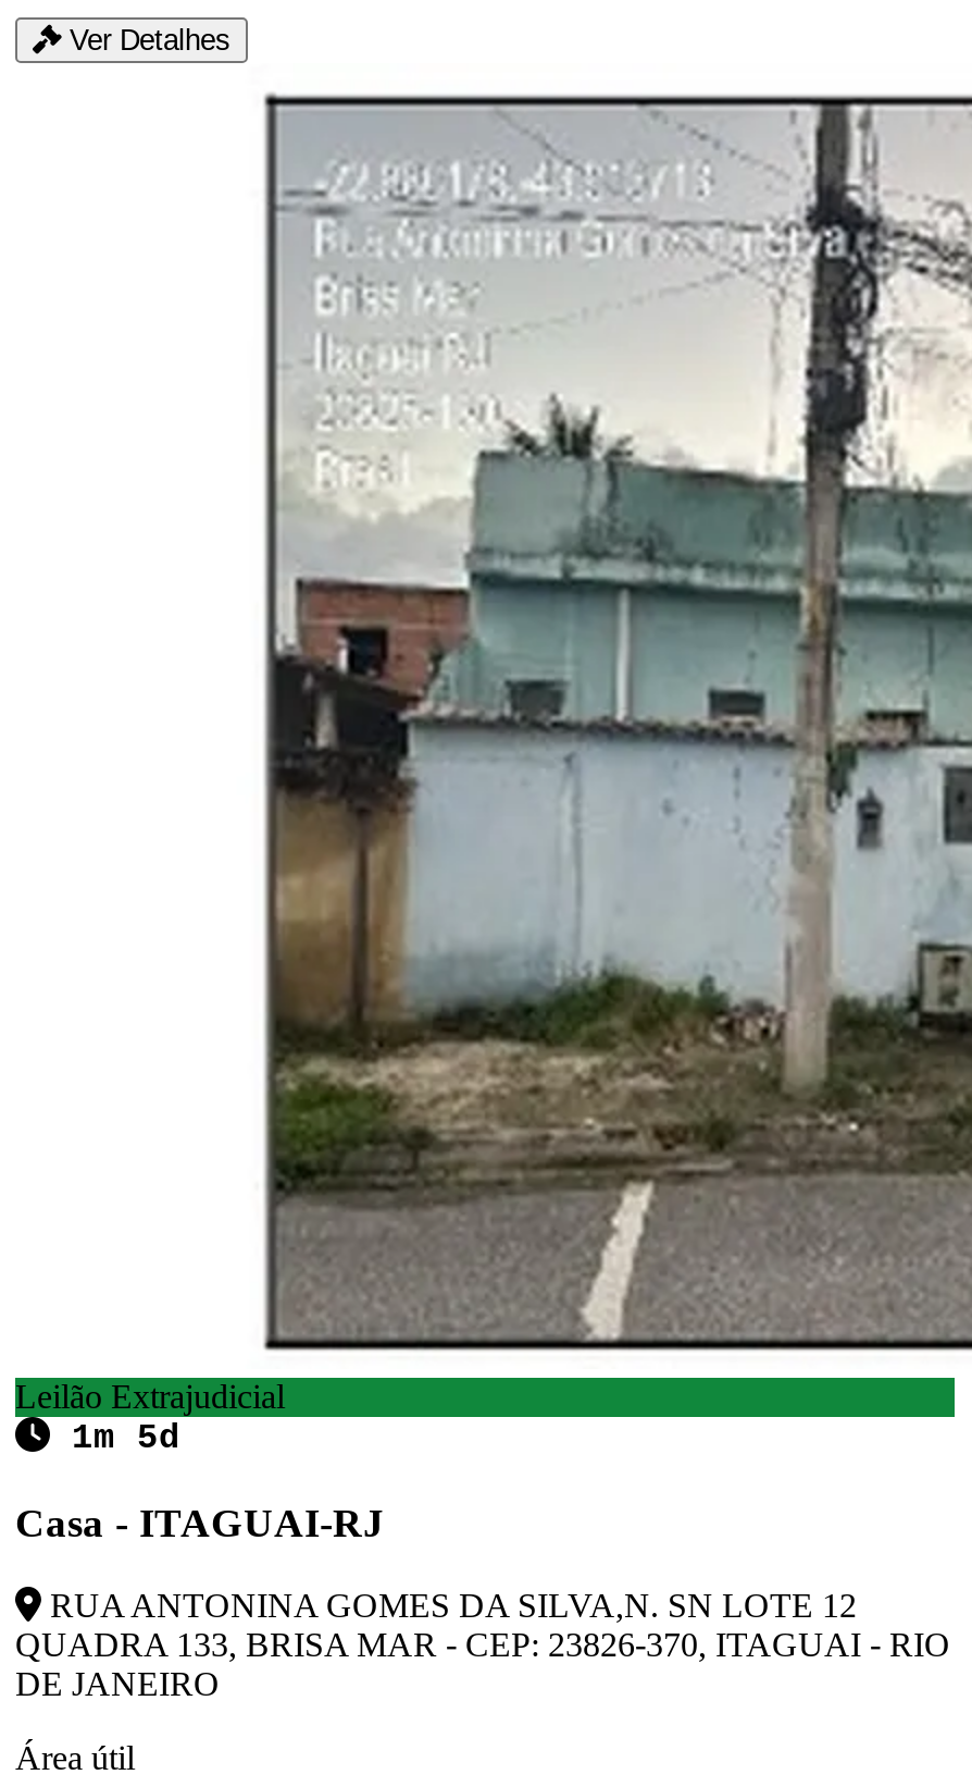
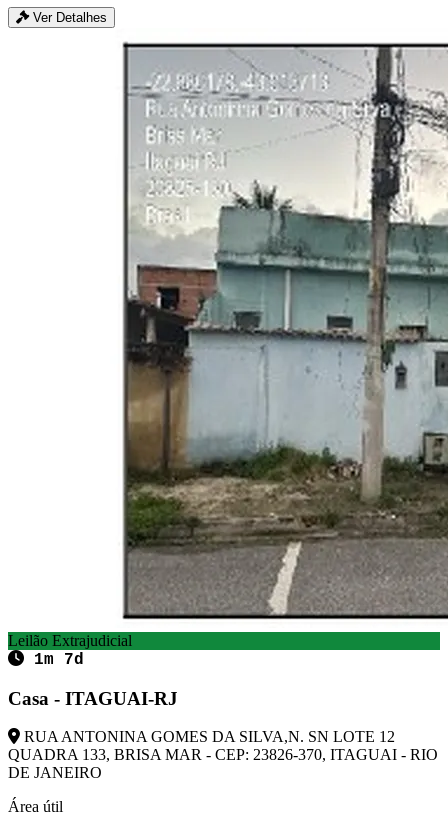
[50,1419,180,1458] 1m 5d -> [24,651,84,669] 1m 7d

